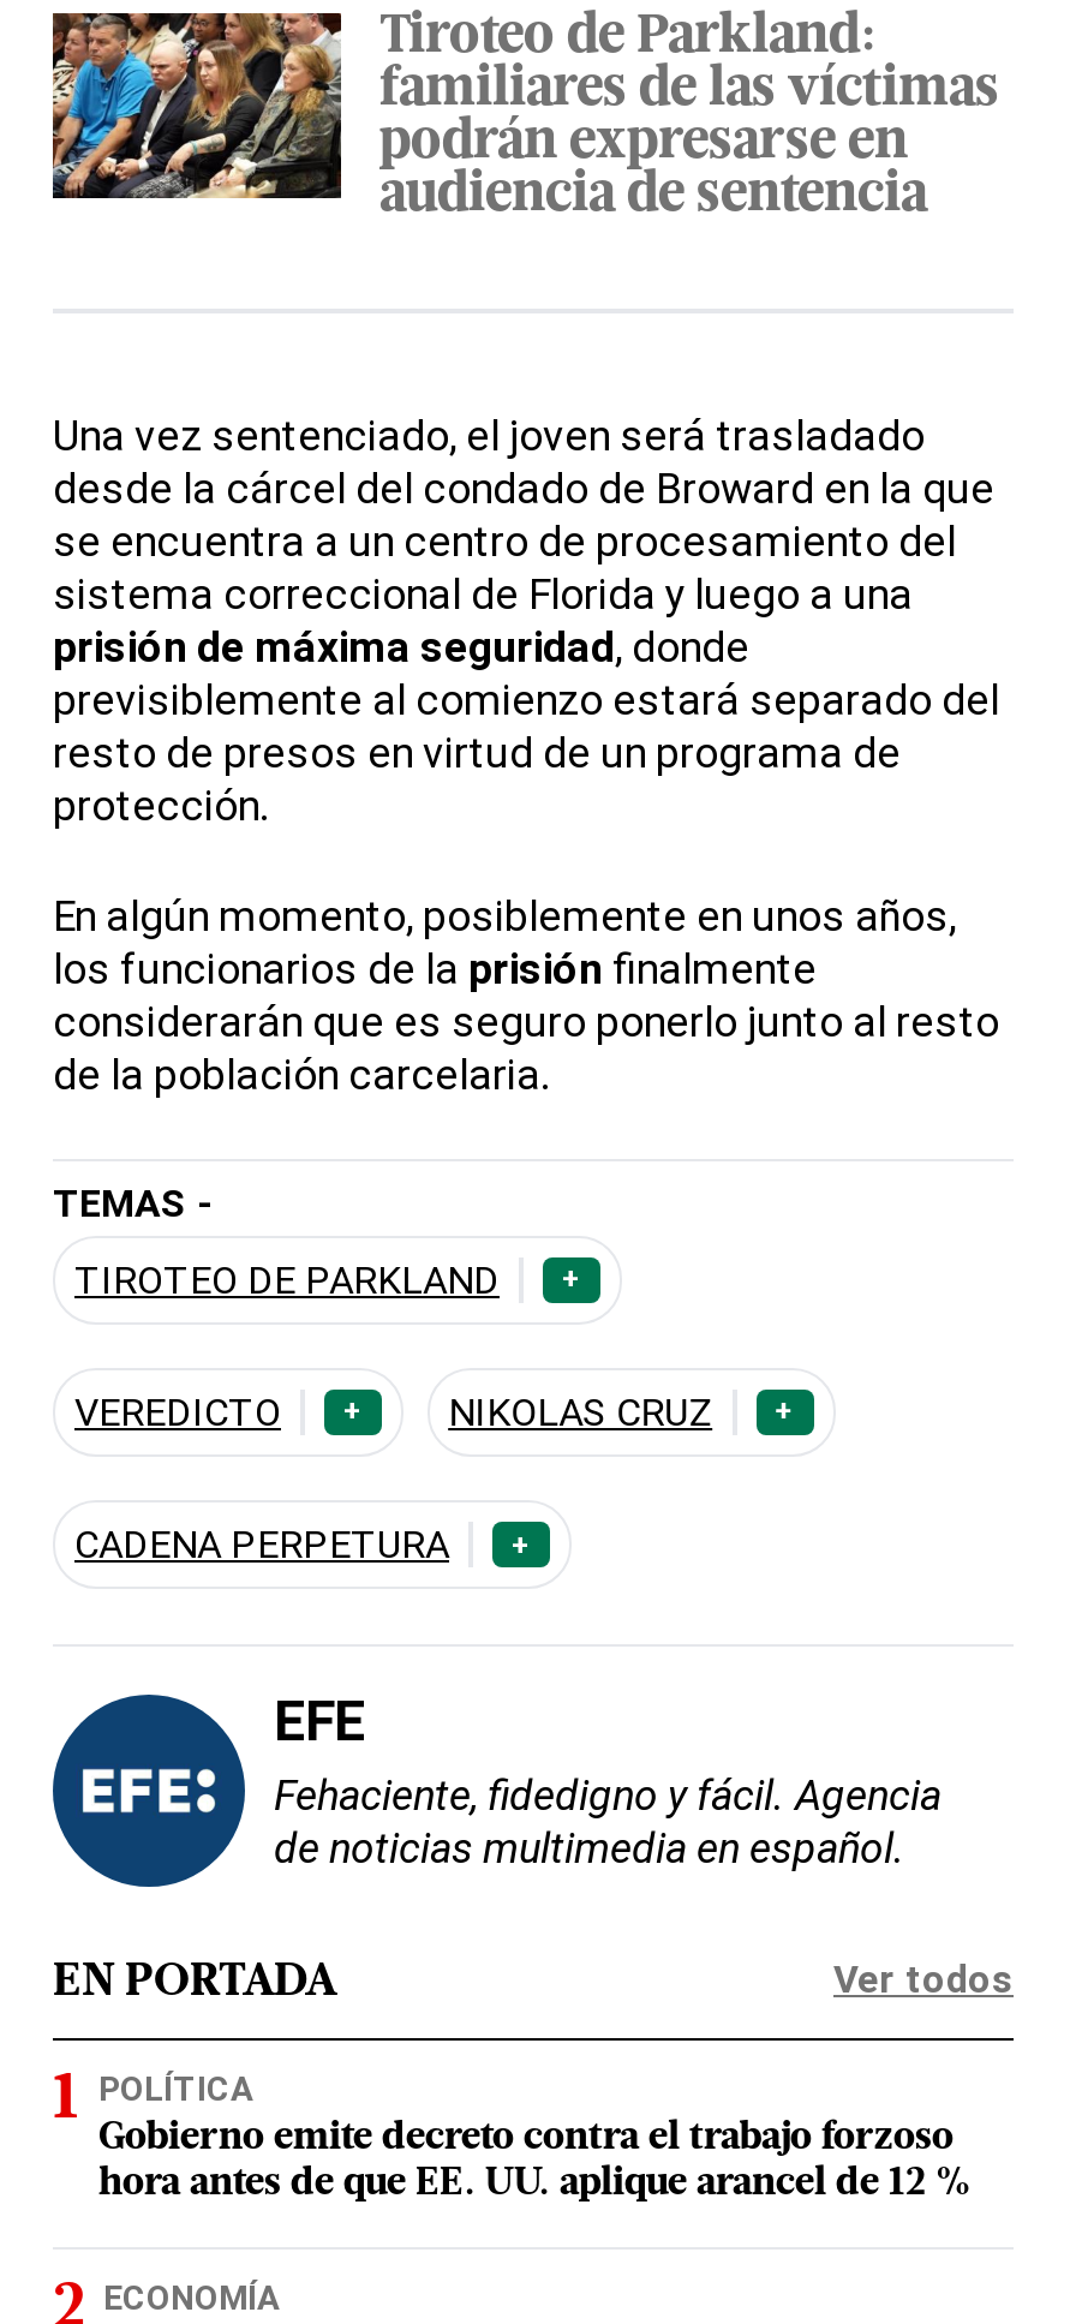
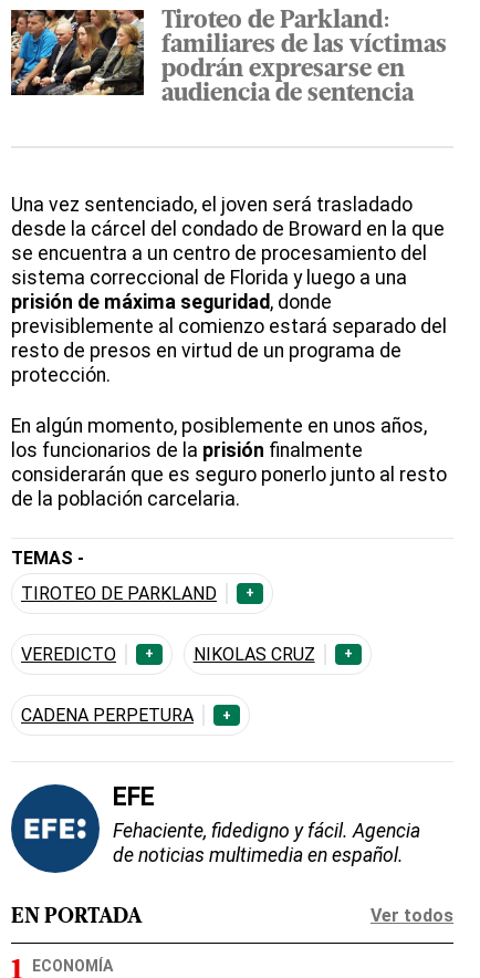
[98,2069,973,2204] POLÍTICA | Gobierno emite decreto contra el trabajo forzoso | hora antes de que EE. UU. aplique arancel de 12 % -> none

